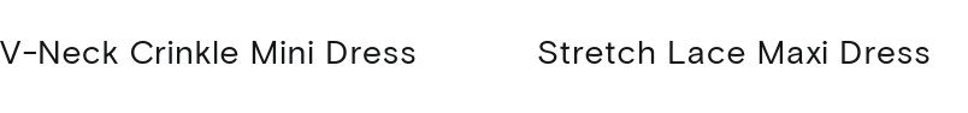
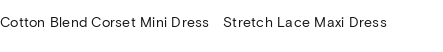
[0,32,417,73] V-Neck Crinkle Mini Dress -> [0,14,209,31] Cotton Blend Corset Mini Dress

